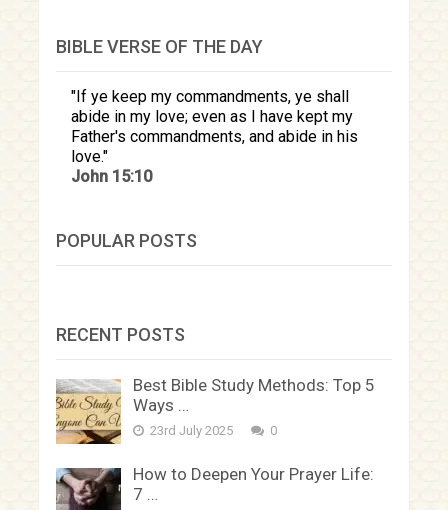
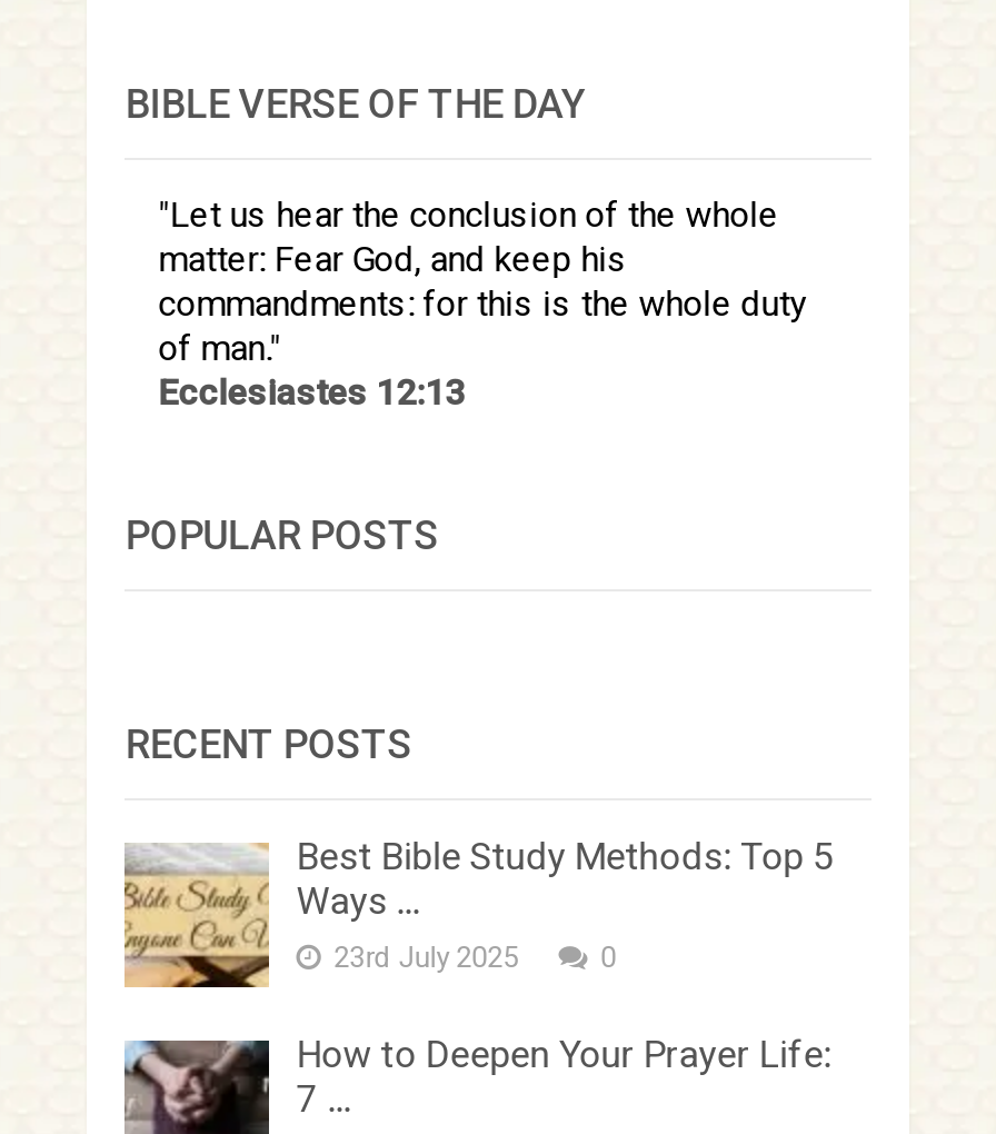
[71,87,358,186] If ye keep my commandments, ye shall | abide in my love; even as I have kept my | Father's commandments, and abide in his | love. | John 15:10 -> [158,194,807,414] Let us hear the conclusion of the whole | matter: Fear God, and keep his | commandments: for this is the whole duty | of man. | Ecclesiastes 12:13

